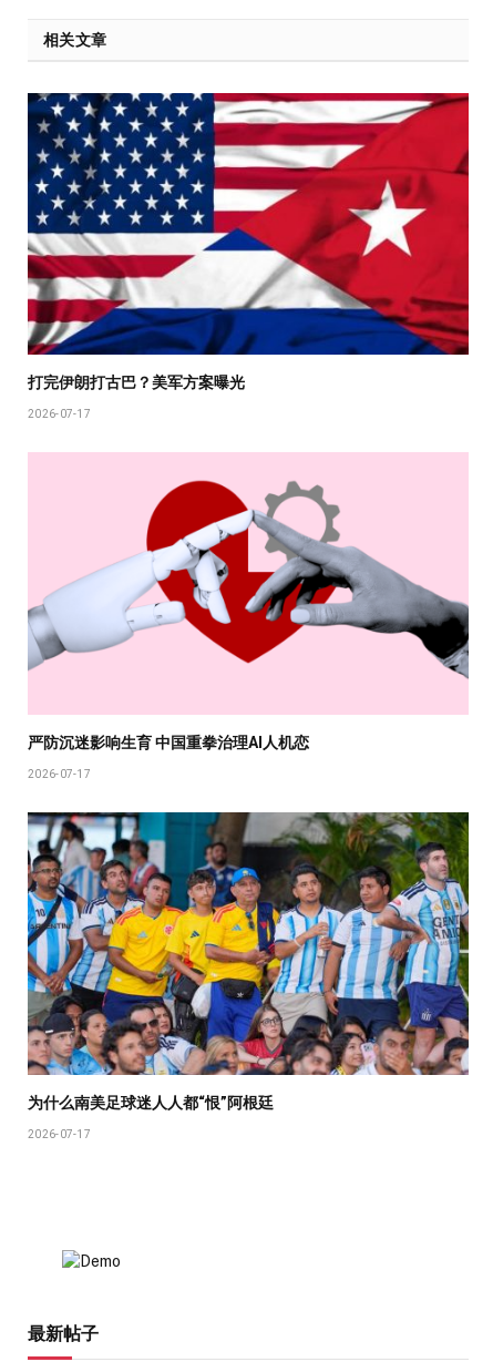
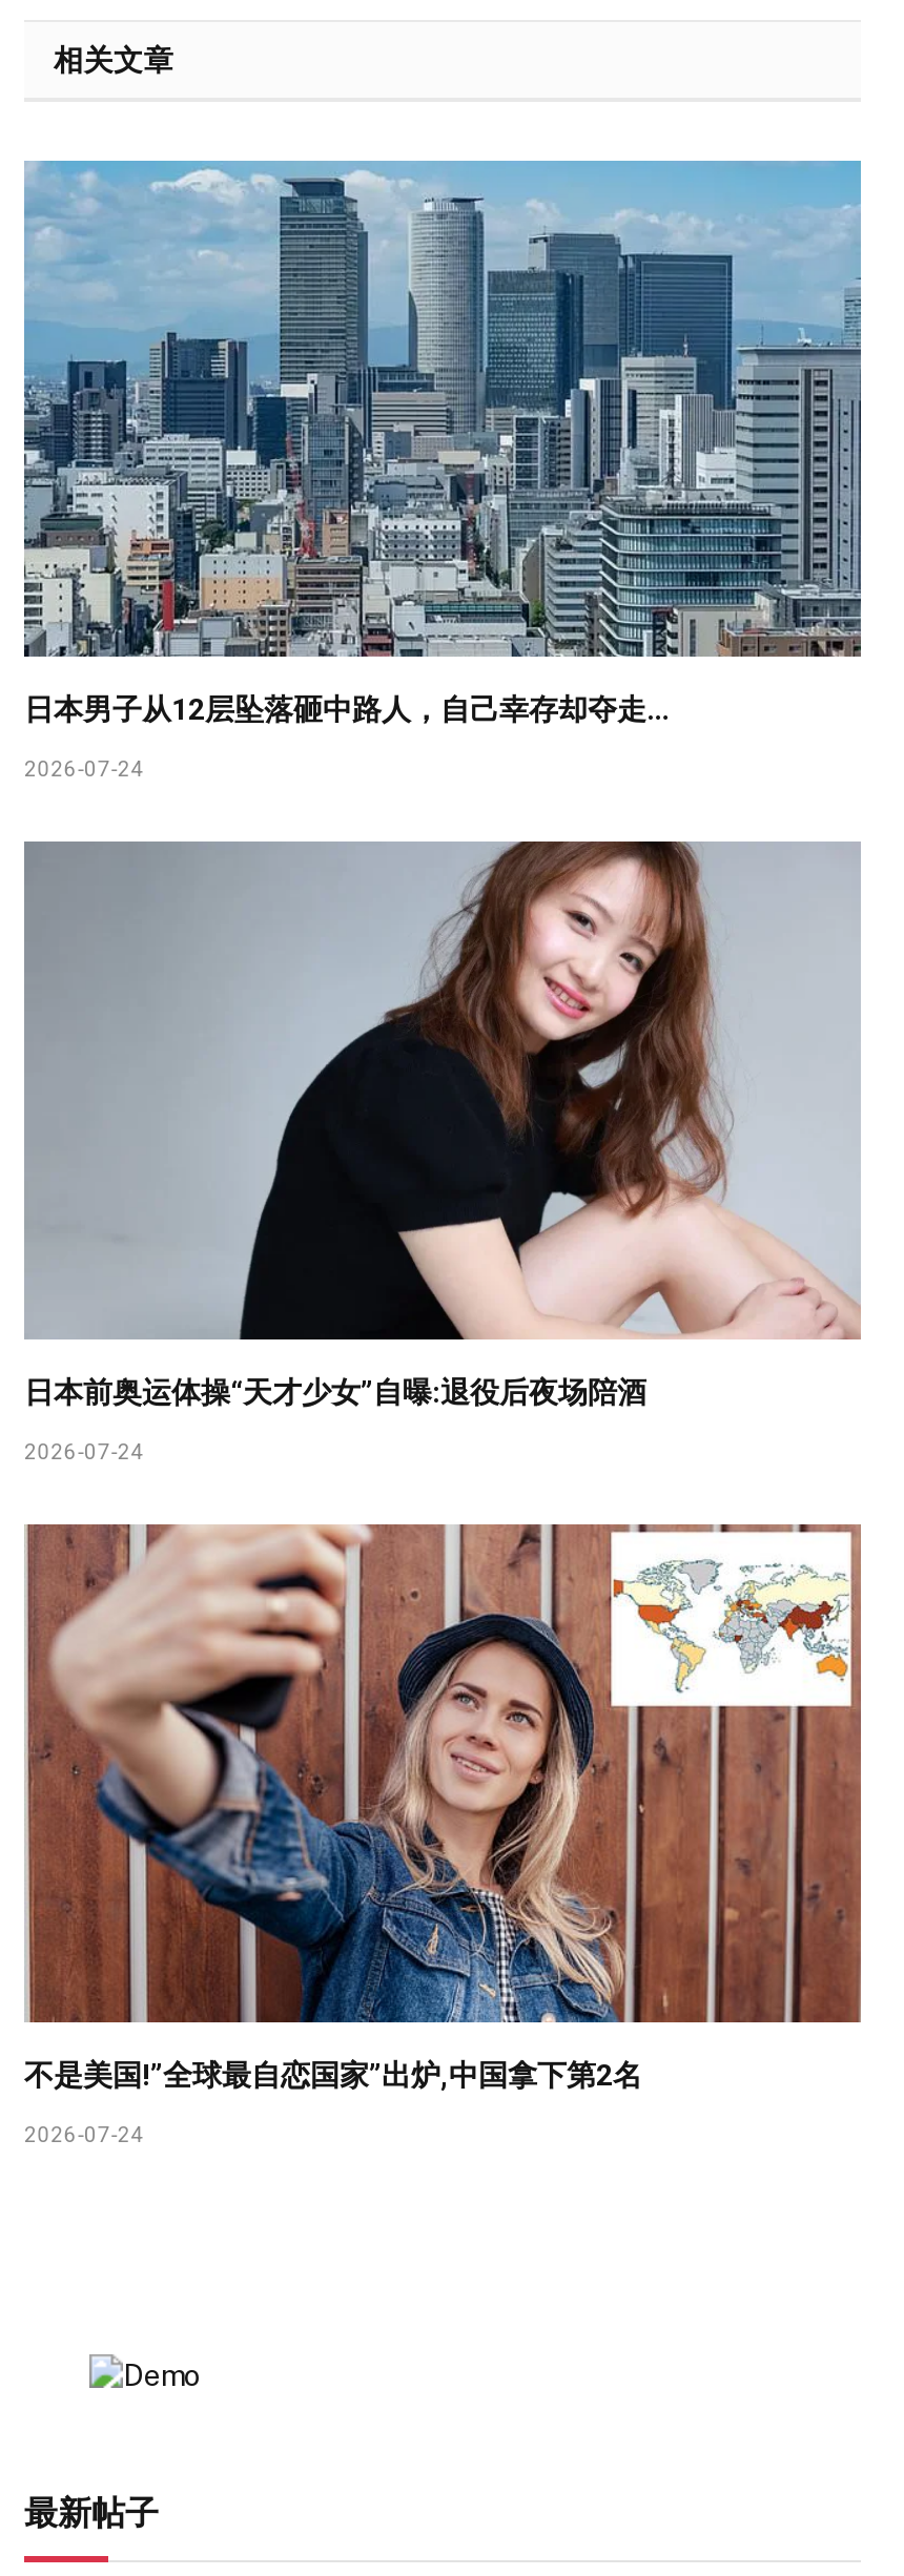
[27,92,470,392] [image] | 打完伊朗打古巴？美军方案曝光 -> [22,159,863,727] [image] | 日本男子从12层坠落砸中路人，自己幸存却夺走…
[28,408,91,421] 2026-07-17 -> [24,759,144,782] 2026-07-24
[28,452,470,752] [image] | 严防沉迷影响生育 中国重拳治理AI人机恋 -> [22,839,861,1410] [image] | 日本前奥运体操“天才少女”自曝:退役后夜场陪酒
[28,768,91,781] 2026-07-17 -> [24,1441,144,1464] 2026-07-24
[27,811,470,1112] [image] | 为什么南美足球迷人人都“恨”阿根廷 -> [24,1522,863,2092] [image] | 不是美国!”全球最自恋国家”出炉,中国拿下第2名
[28,1128,91,1141] 2026-07-17 -> [24,2124,144,2147] 2026-07-24

